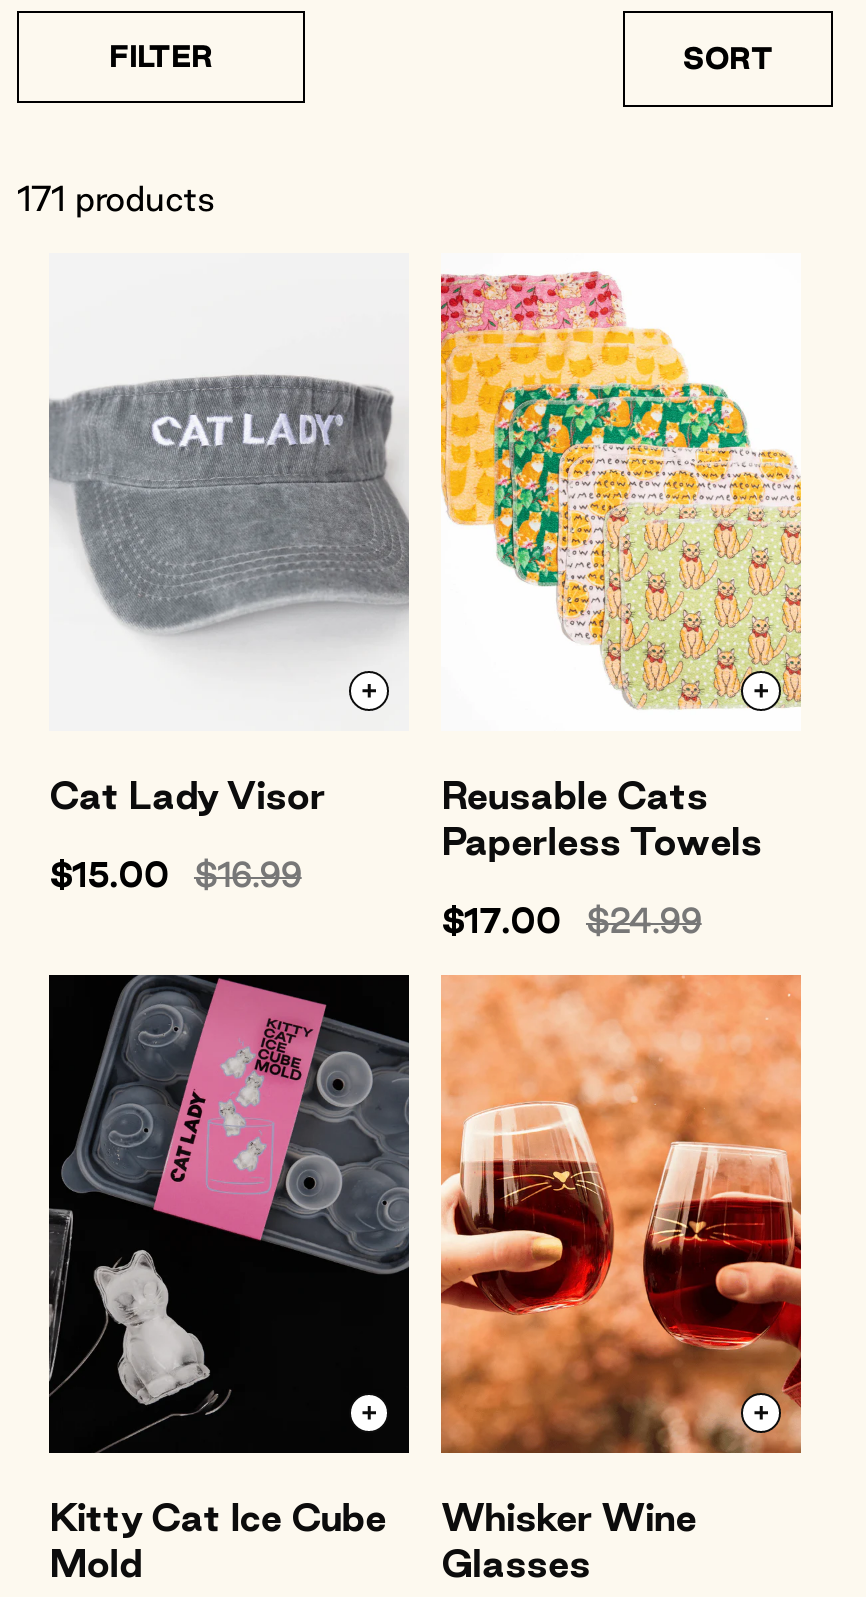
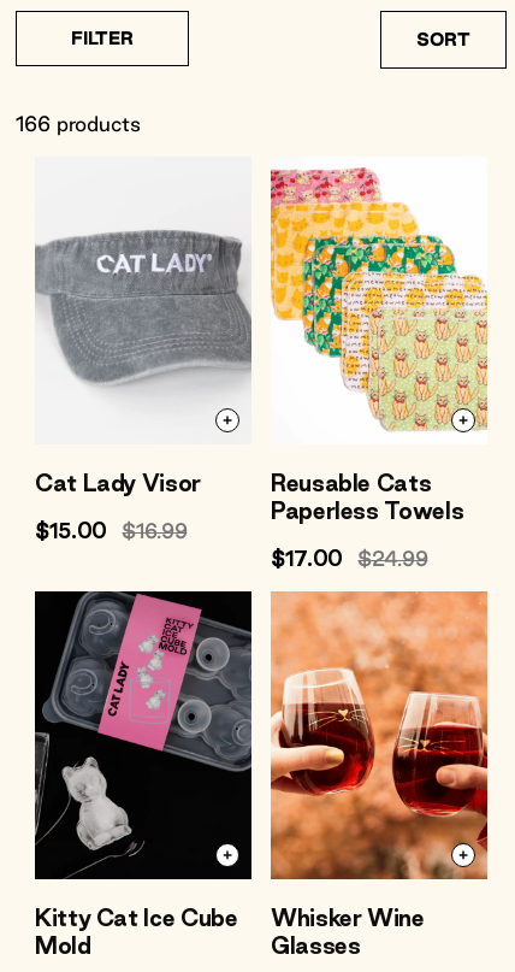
[17,179,215,217] 171 products -> [16,112,141,135] 166 products

